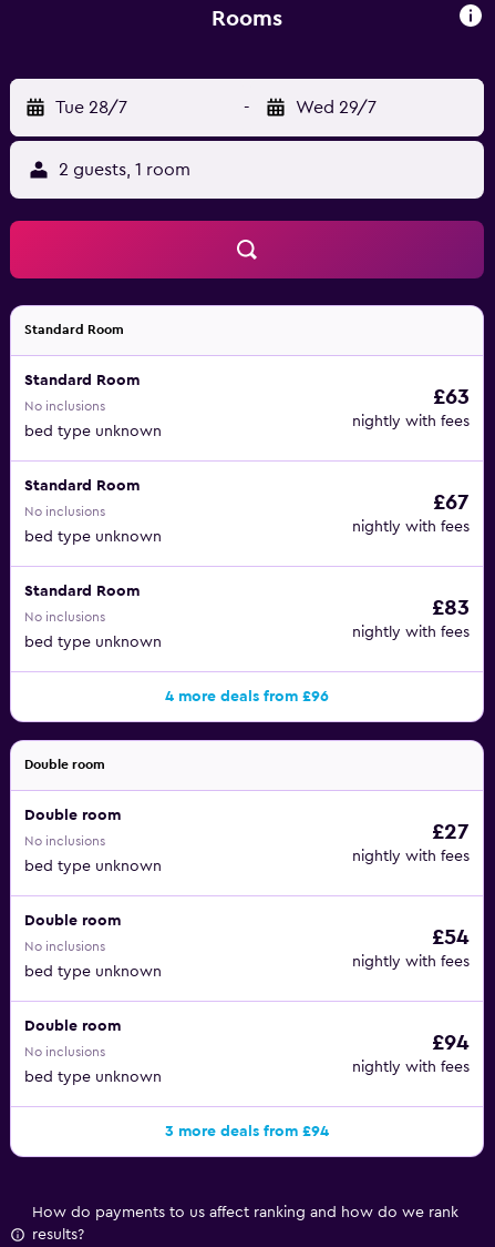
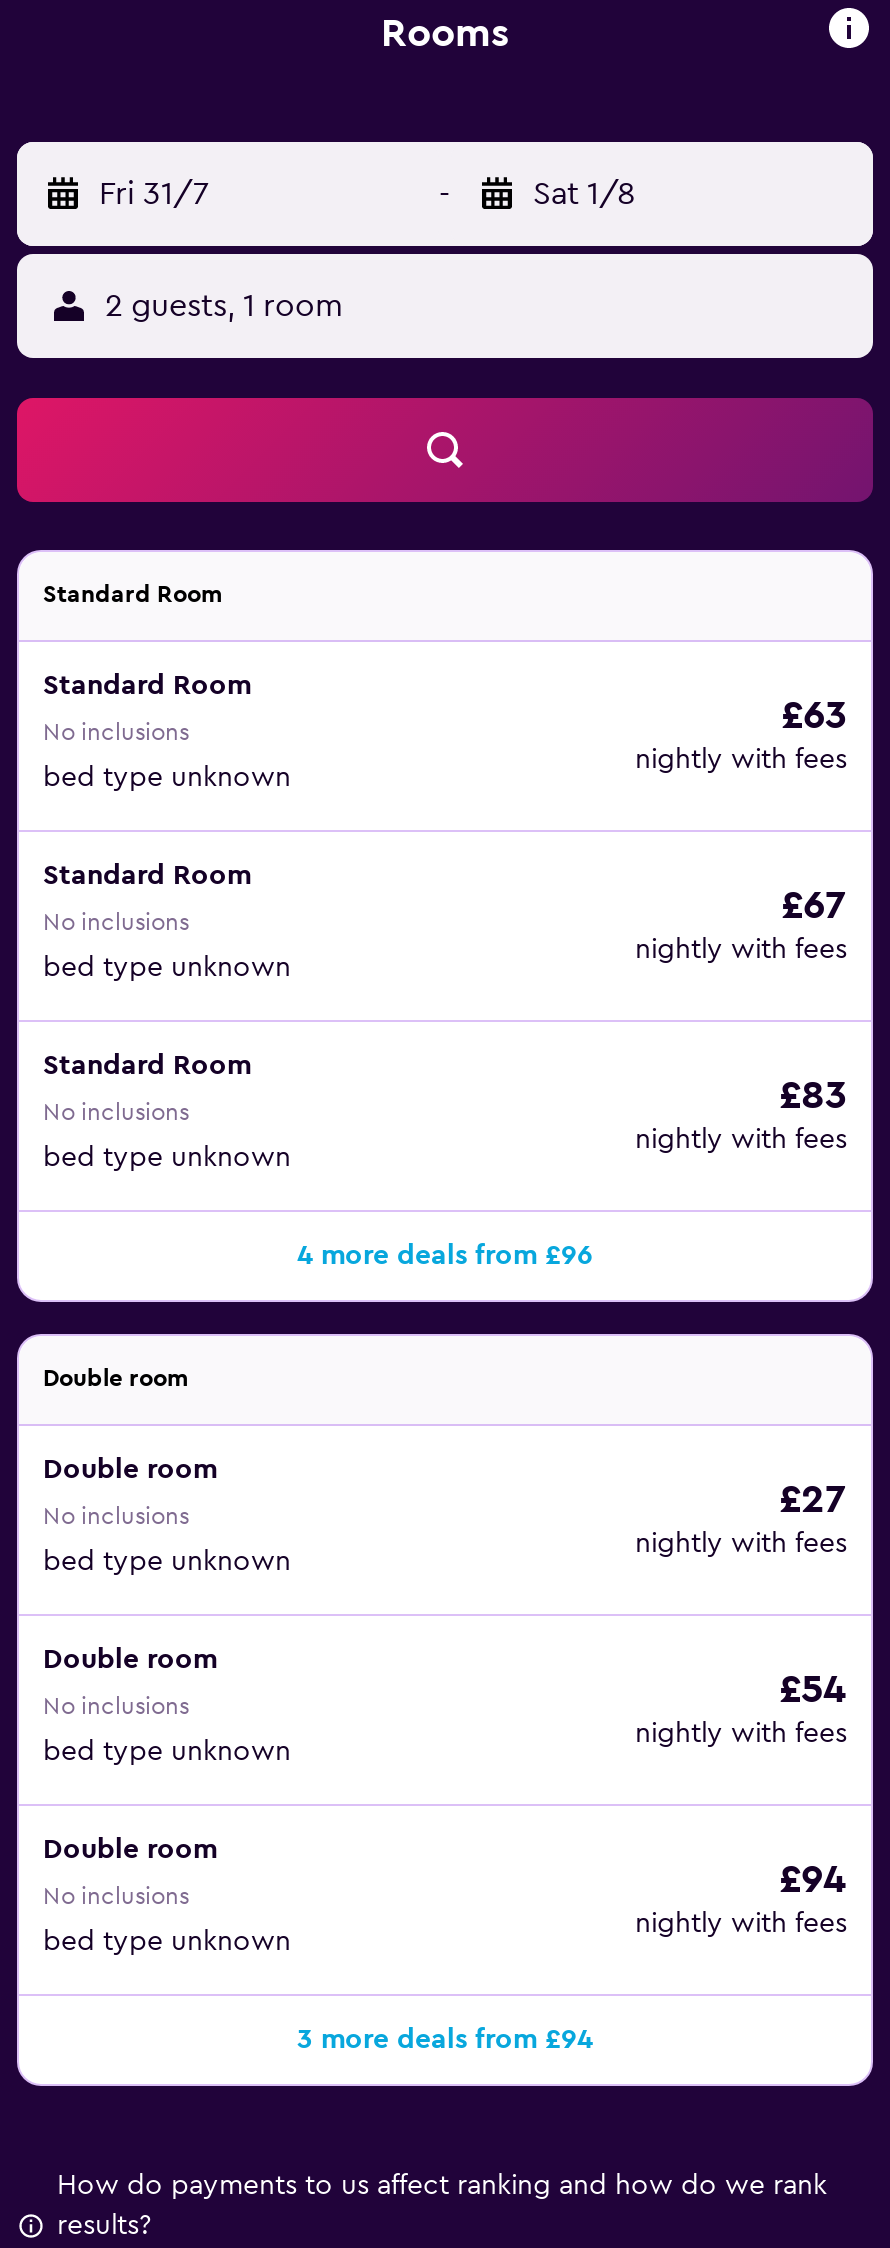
[55,99,127,116] Tue 28/7 -> [99,178,209,210] Fri 31/7
[296,99,377,116] Wed 29/7 -> [533,178,635,210] Sat 1/8

